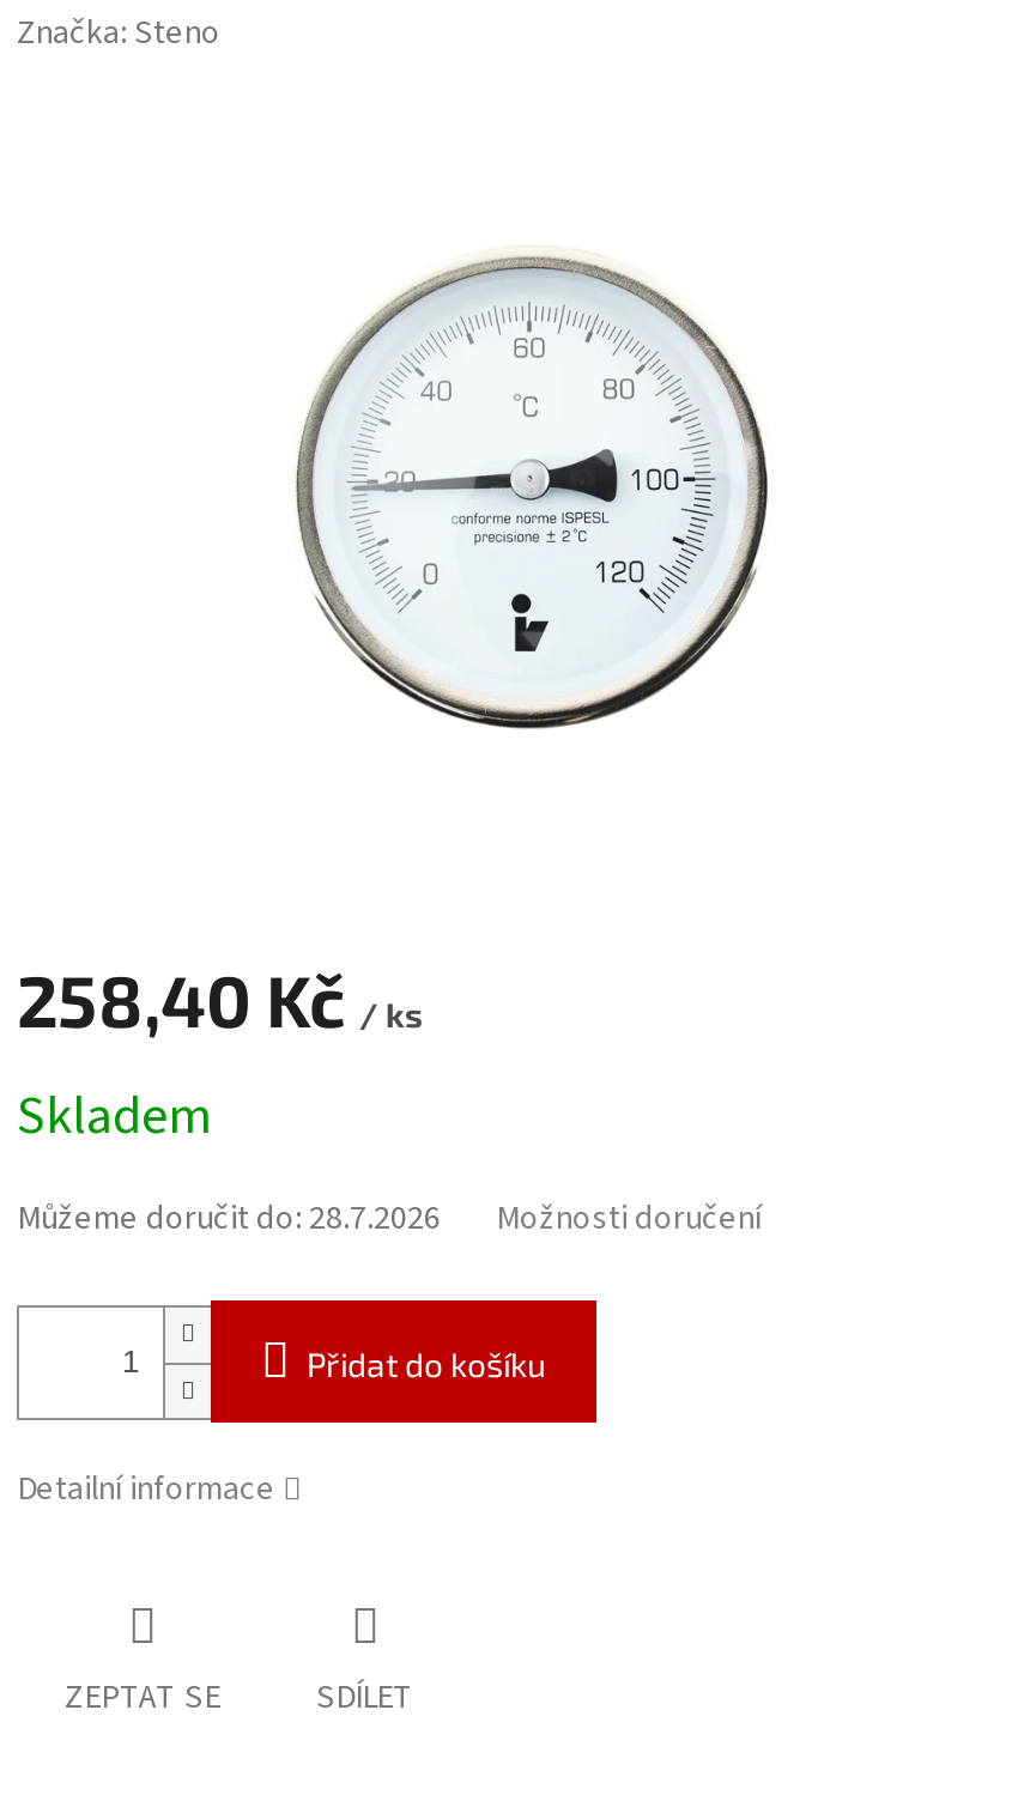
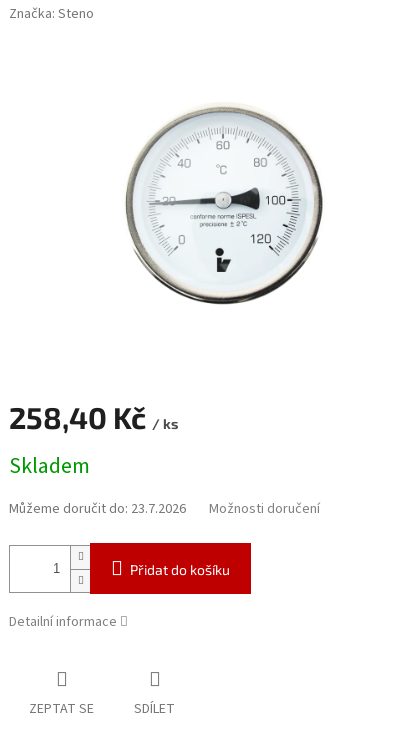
[17,1196,441,1244] Můžeme doručit do: 28.7.2026 -> [9,499,186,519] Můžeme doručit do: 23.7.2026

